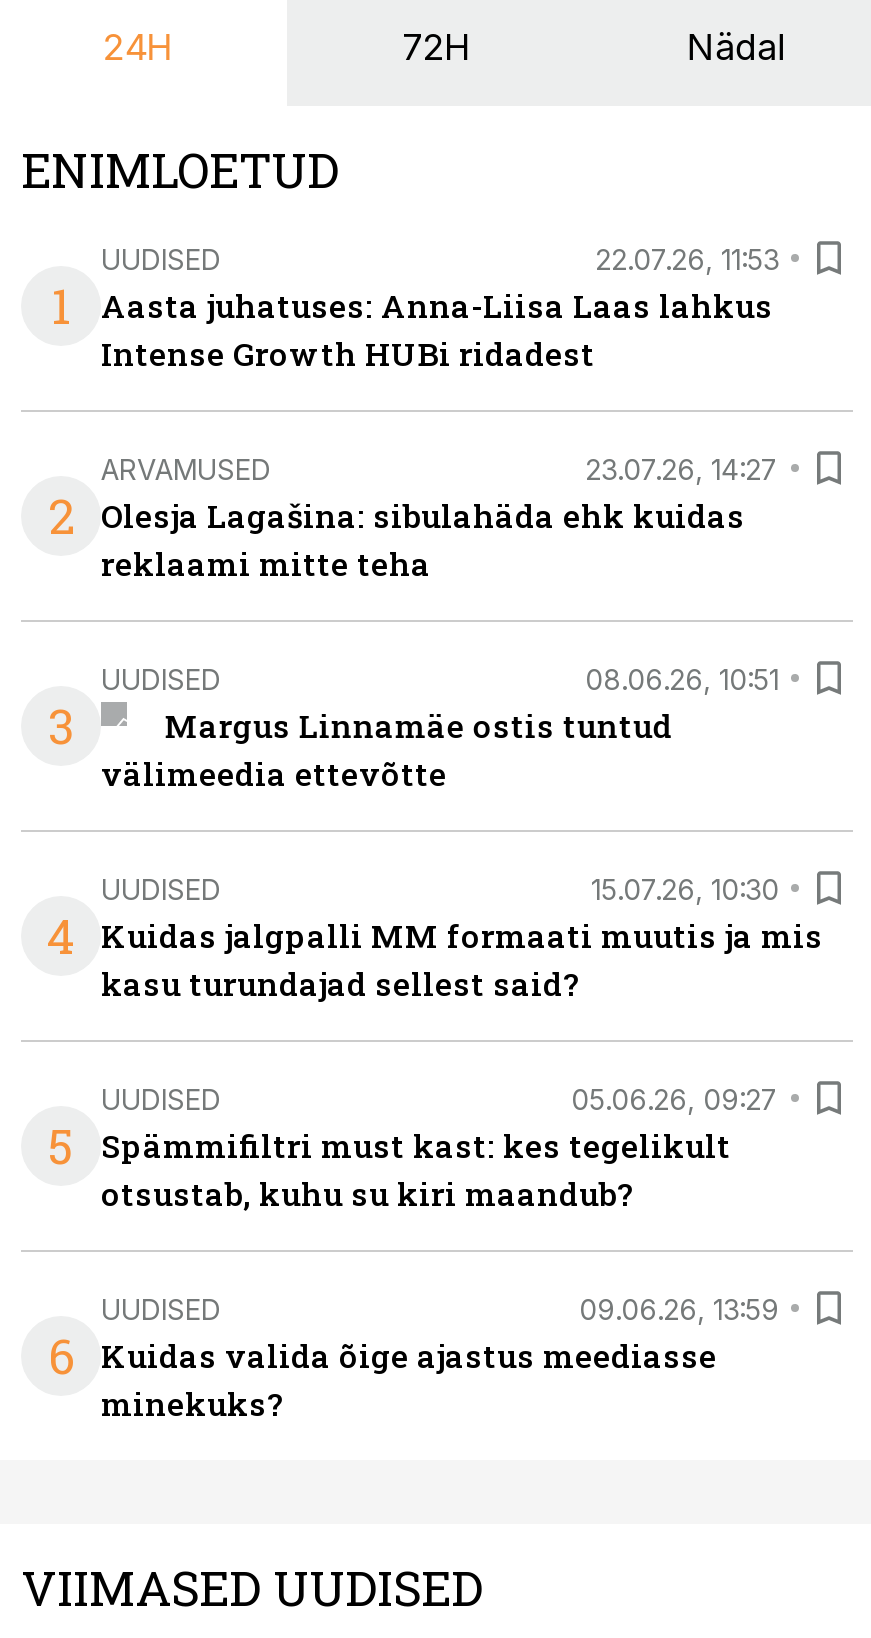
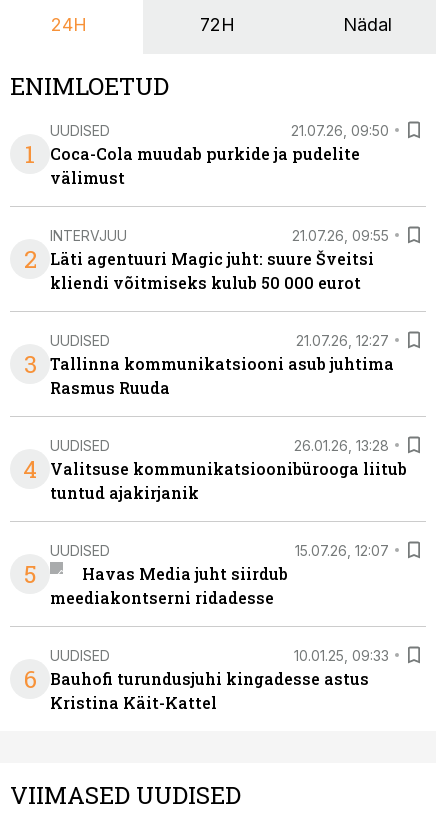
[101,241,779,374] 22.07.26, 11:53 | Aasta juhatuses: Anna-Liisa Laas lahkus | Intense Growth HUBi ridadest -> [50,121,389,188] 21.07.26, 09:50 | Coca-Cola muudab purkide ja pudelite | välimust
[101,451,779,584] ARVAMUSED | 23.07.26, 14:27 | Olesja Lagašina: sibulahäda ehk kuidas | reklaami mitte teha -> [50,226,389,293] INTERVJUU | 21.07.26, 09:55 | Läti agentuuri Magic juht: suure Šveitsi | kliendi võitmiseks kulub 50 000 eurot
[101,661,779,794] 08.06.26, 10:51 | Margus Linnamäe ostis tuntud | välimeedia ettevõtte -> [50,331,394,398] 21.07.26, 12:27 | Tallinna kommunikatsiooni asub juhtima | Rasmus Ruuda
[101,871,823,1004] 15.07.26, 10:30 | Kuidas jalgpalli MM formaati muutis ja mis | kasu turundajad sellest said? -> [50,436,407,503] 26.01.26, 13:28 | Valitsuse kommunikatsioonibürooga liitub | tuntud ajakirjanik
[101,1081,779,1214] 05.06.26, 09:27 | Spämmifiltri must kast: kes tegelikult | otsustab, kuhu su kiri maandub? -> [50,541,389,608] 15.07.26, 12:07 | Havas Media juht siirdub | meediakontserni ridadesse
[101,1291,779,1424] 09.06.26, 13:59 | Kuidas valida õige ajastus meediasse | minekuks? -> [50,646,389,713] 10.01.25, 09:33 | Bauhofi turundusjuhi kingadesse astus | Kristina Käit-Kattel

